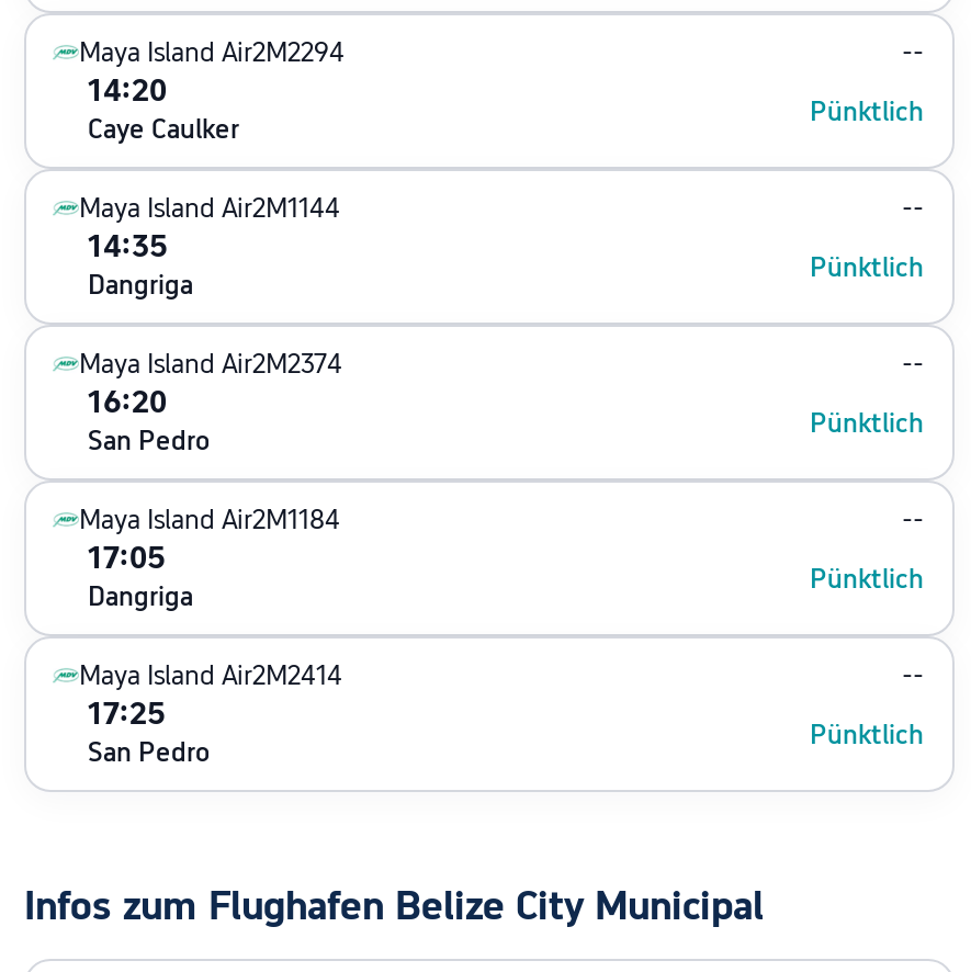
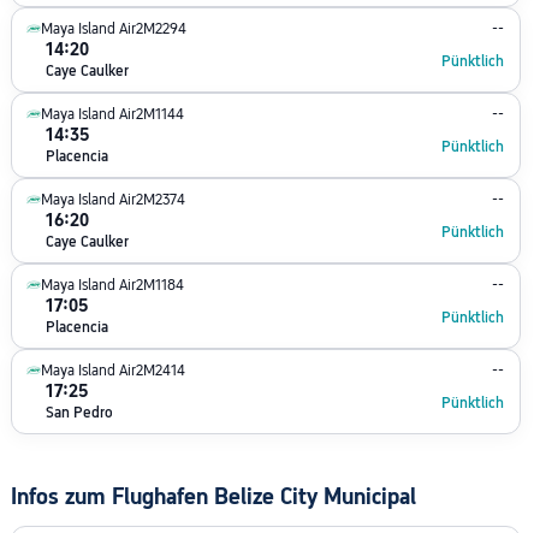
[88,270,193,301] Dangriga -> [46,148,108,165] Placencia
[88,426,211,456] San Pedro -> [46,233,129,250] Caye Caulker
[88,581,193,612] Dangriga -> [46,319,108,336] Placencia

